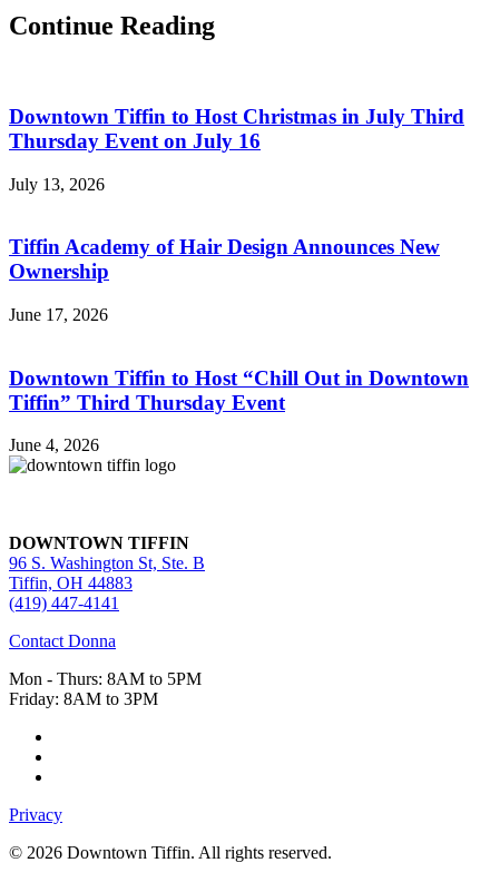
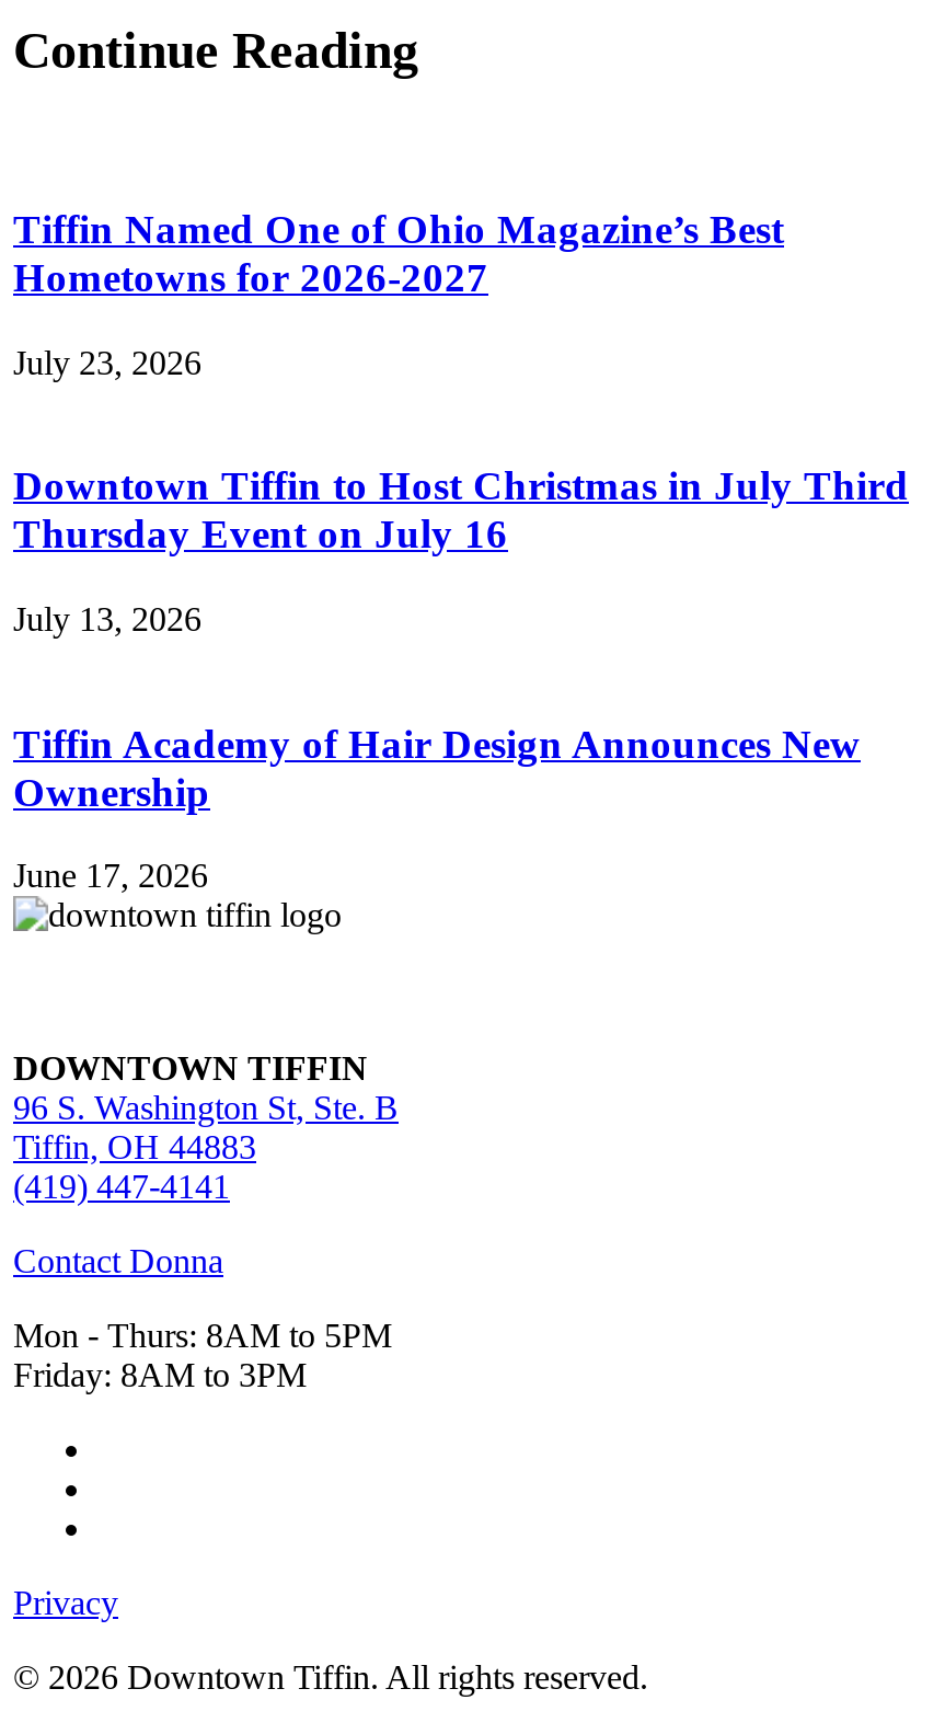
none -> [13,205,784,380] Tiffin Named One of Ohio Magazine’s Best | Hometowns for 2026-2027 | July 23, 2026
moved [9,104,464,324] -> [13,463,909,895]: Downtown Tiffin to Host Christmas in July Third | Thursday Event on July 16 | July 13, 2026 | Tiffin Academy of Hair Design Announces New | Ownership | June 17, 2026
[9,366,469,455] Downtown Tiffin to Host “Chill Out in Downtown | Tiffin” Third Thursday Event | June 4, 2026 -> none

